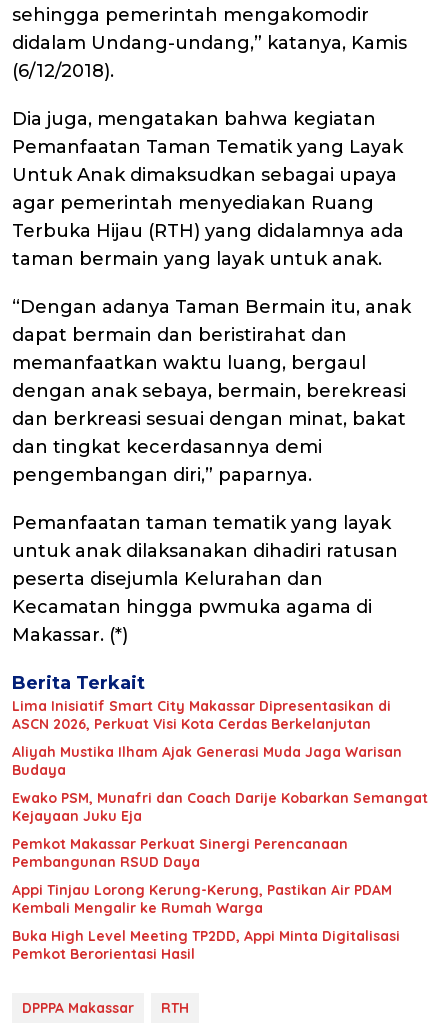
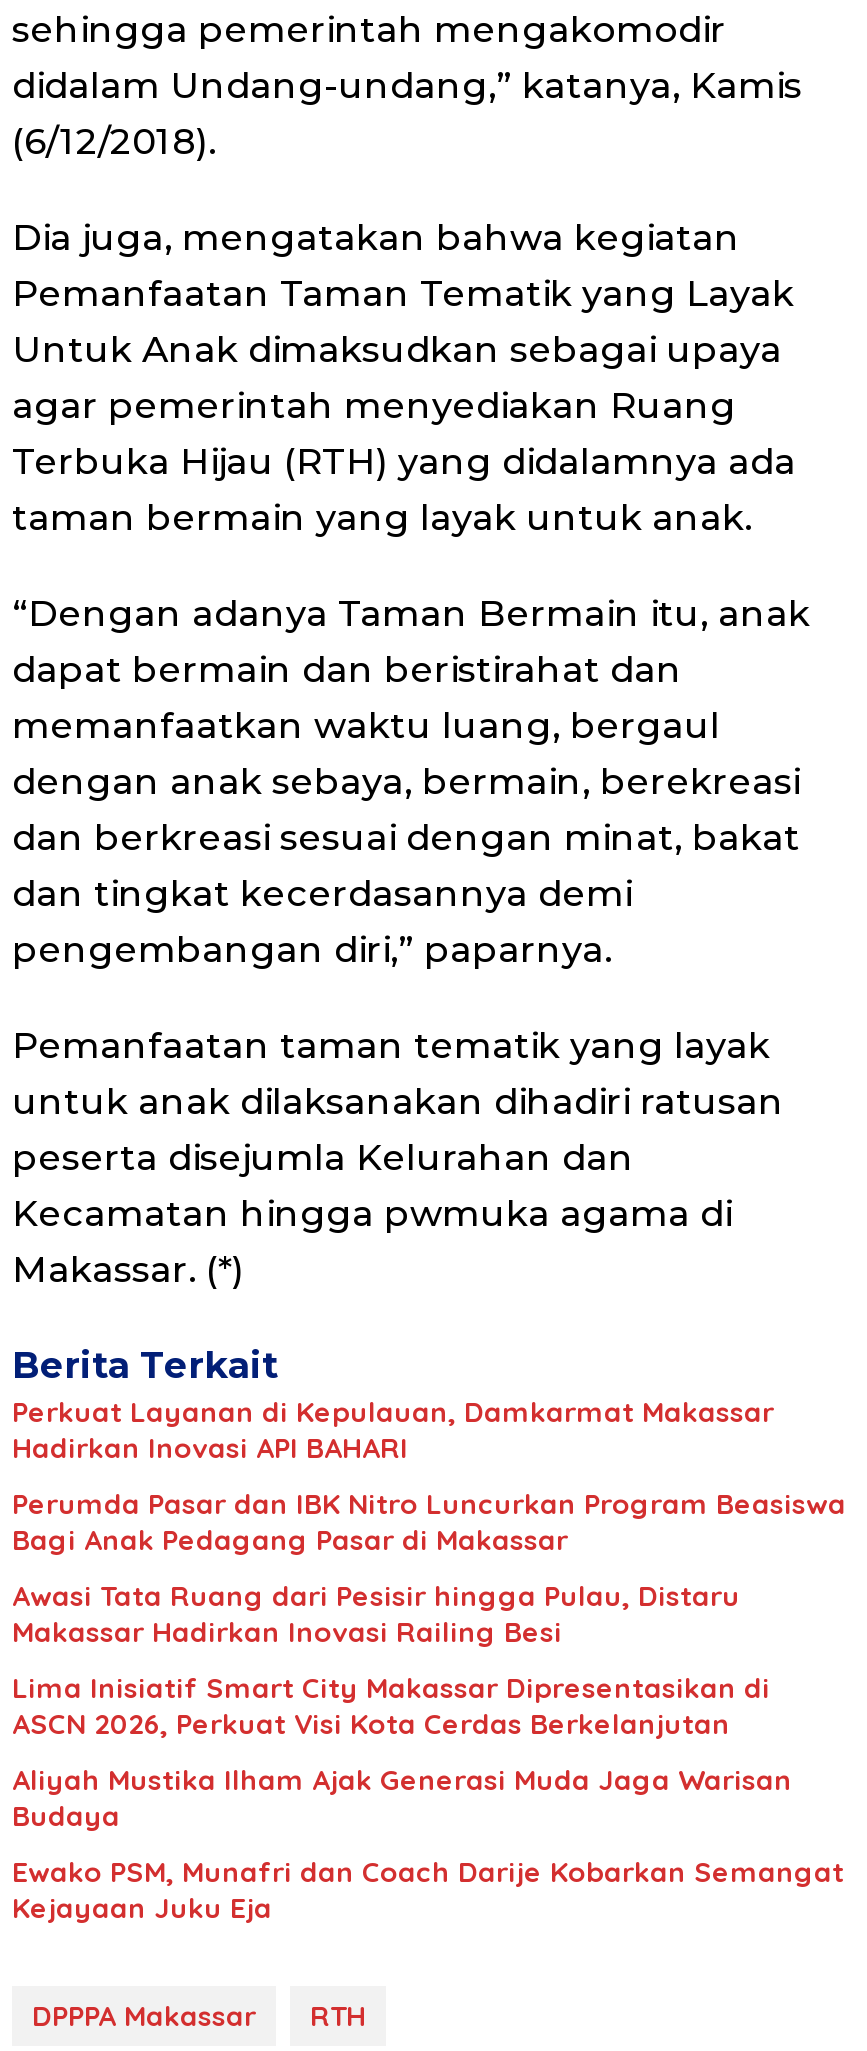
none -> [12,1395,846,1651] Perkuat Layanan di Kepulauan, Damkarmat Makassar | Hadirkan Inovasi API BAHARI | Perumda Pasar dan IBK Nitro Luncurkan Program Beasiswa | Bagi Anak Pedagang Pasar di Makassar | Awasi Tata Ruang dari Pesisir hingga Pulau, Distaru | Makassar Hadirkan Inovasi Railing Besi
moved [12,697,428,825] -> [12,1671,844,1927]: Lima Inisiatif Smart City Makassar Dipresentasikan di | ASCN 2026, Perkuat Visi Kota Cerdas Berkelanjutan | Aliyah Mustika Ilham Ajak Generasi Muda Jaga Warisan | Budaya | Ewako PSM, Munafri dan Coach Darije Kobarkan Semangat | Kejayaan Juku Eja
[12,835,400,963] Pemkot Makassar Perkuat Sinergi Perencanaan | Pembangunan RSUD Daya | Appi Tinjau Lorong Kerung-Kerung, Pastikan Air PDAM | Kembali Mengalir ke Rumah Warga | Buka High Level Meeting TP2DD, Appi Minta Digitalisasi | Pemkot Berorientasi Hasil -> none

